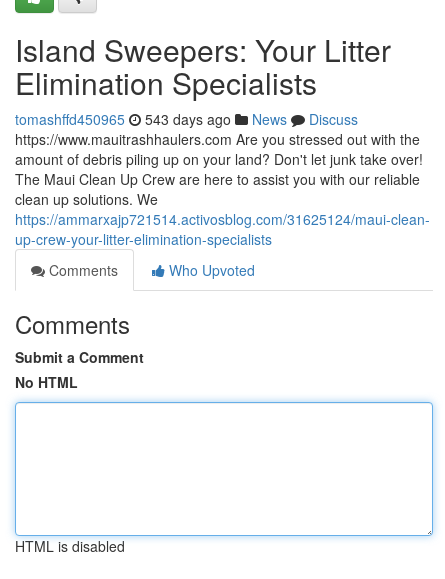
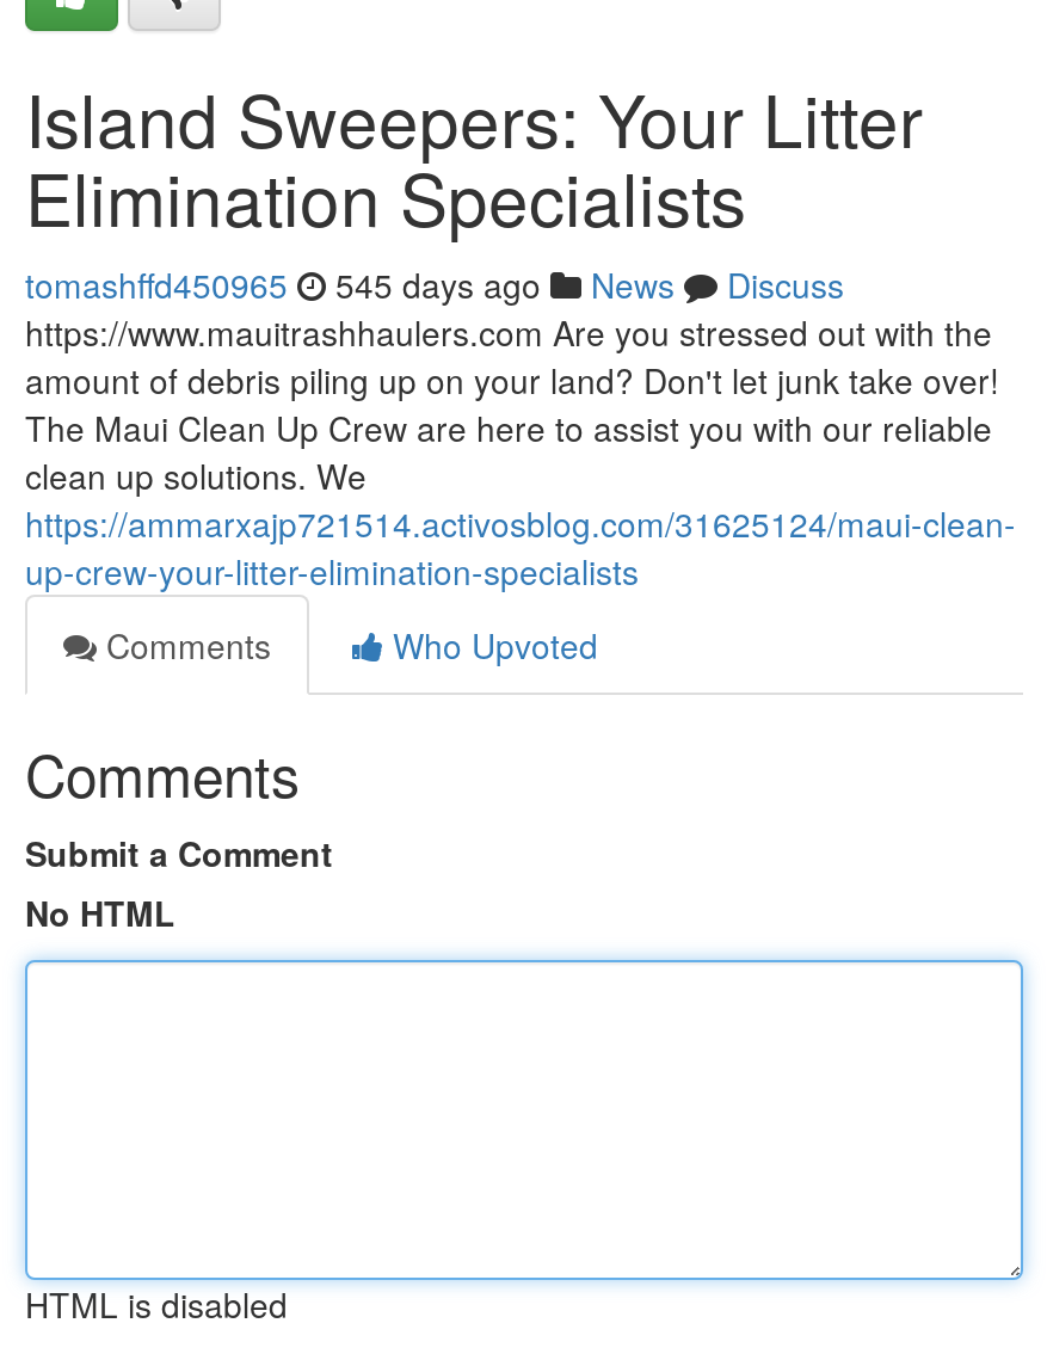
[15,109,358,129] tomashffd450965 543 days ago News Discuss -> [25,260,844,308] tomashffd450965 545 days ago News Discuss

